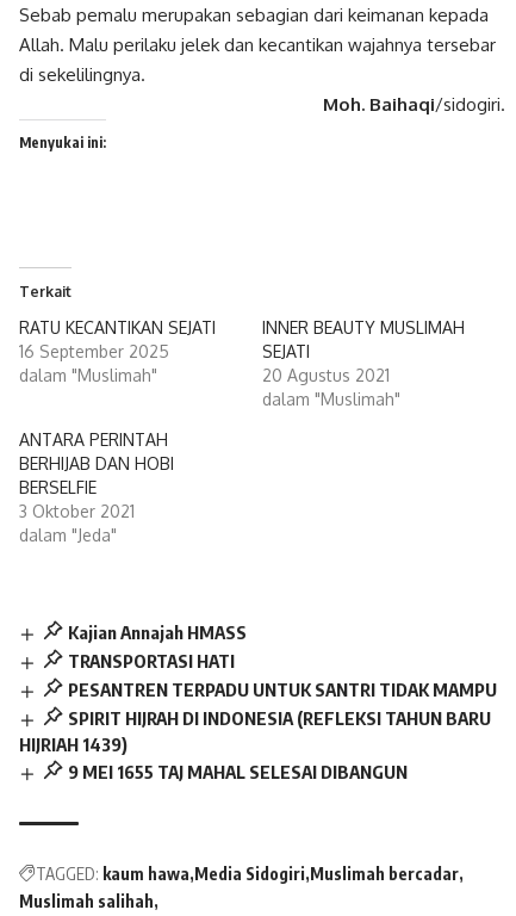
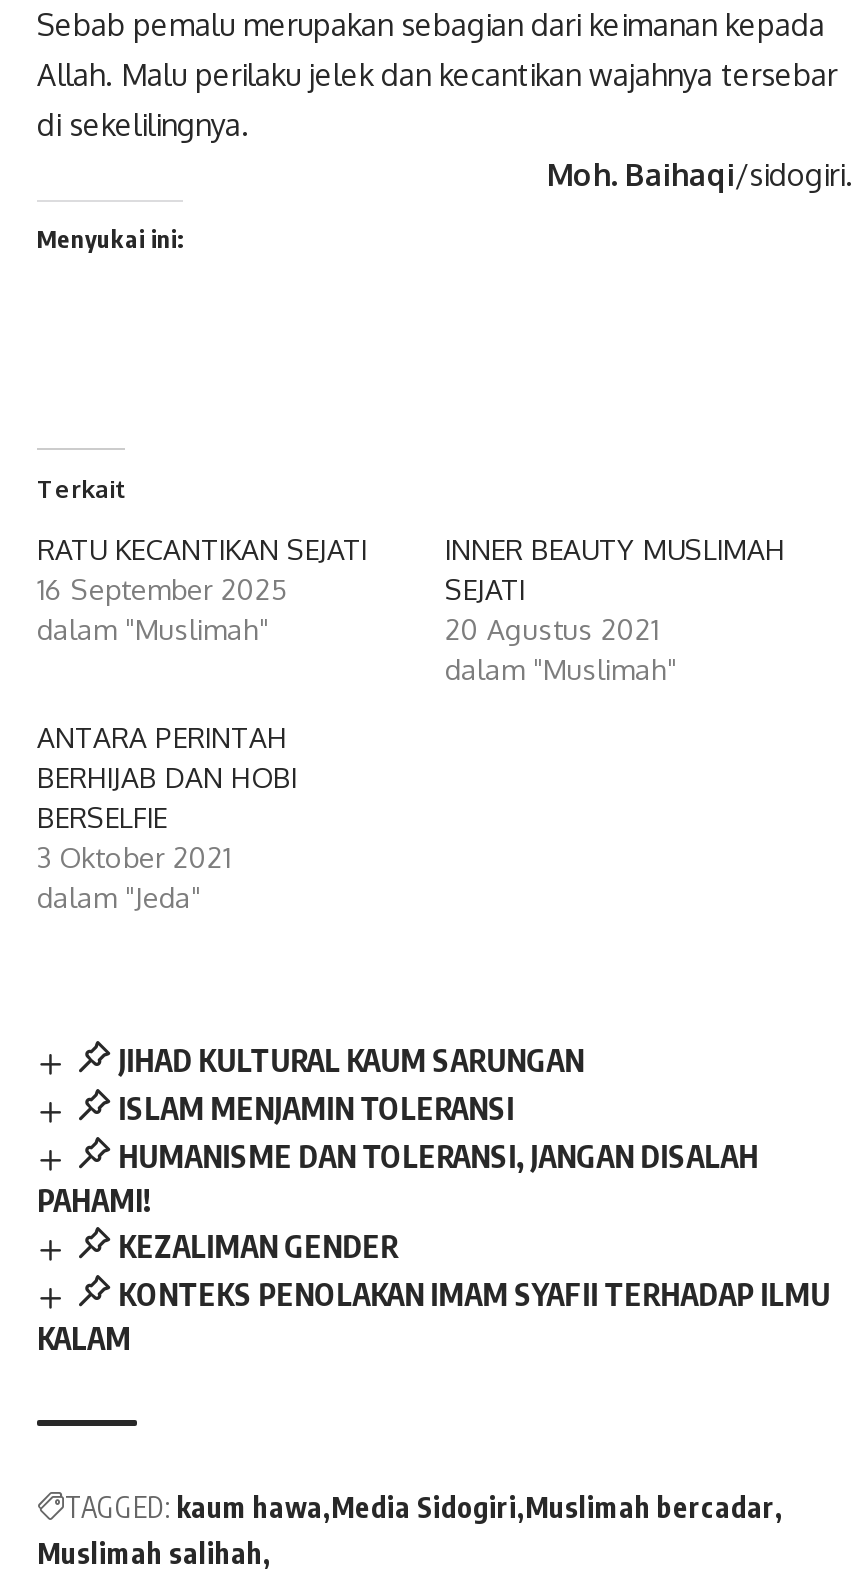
[19,622,496,782] Kajian Annajah HMASS | TRANSPORTASI HATI | PESANTREN TERPADU UNTUK SANTRI TIDAK MAMPU | SPIRIT HIJRAH DI INDONESIA (REFLEKSI TAHUN BARU | HIJRIAH 1439) | 9 MEI 1655 TAJ MAHAL SELESAI DIBANGUN -> [37,1043,830,1356] JIHAD KULTURAL KAUM SARUNGAN | ISLAM MENJAMIN TOLERANSI | HUMANISME DAN TOLERANSI, JANGAN DISALAH | PAHAMI! | KEZALIMAN GENDER | KONTEKS PENOLAKAN IMAM SYAFII TERHADAP ILMU | KALAM

